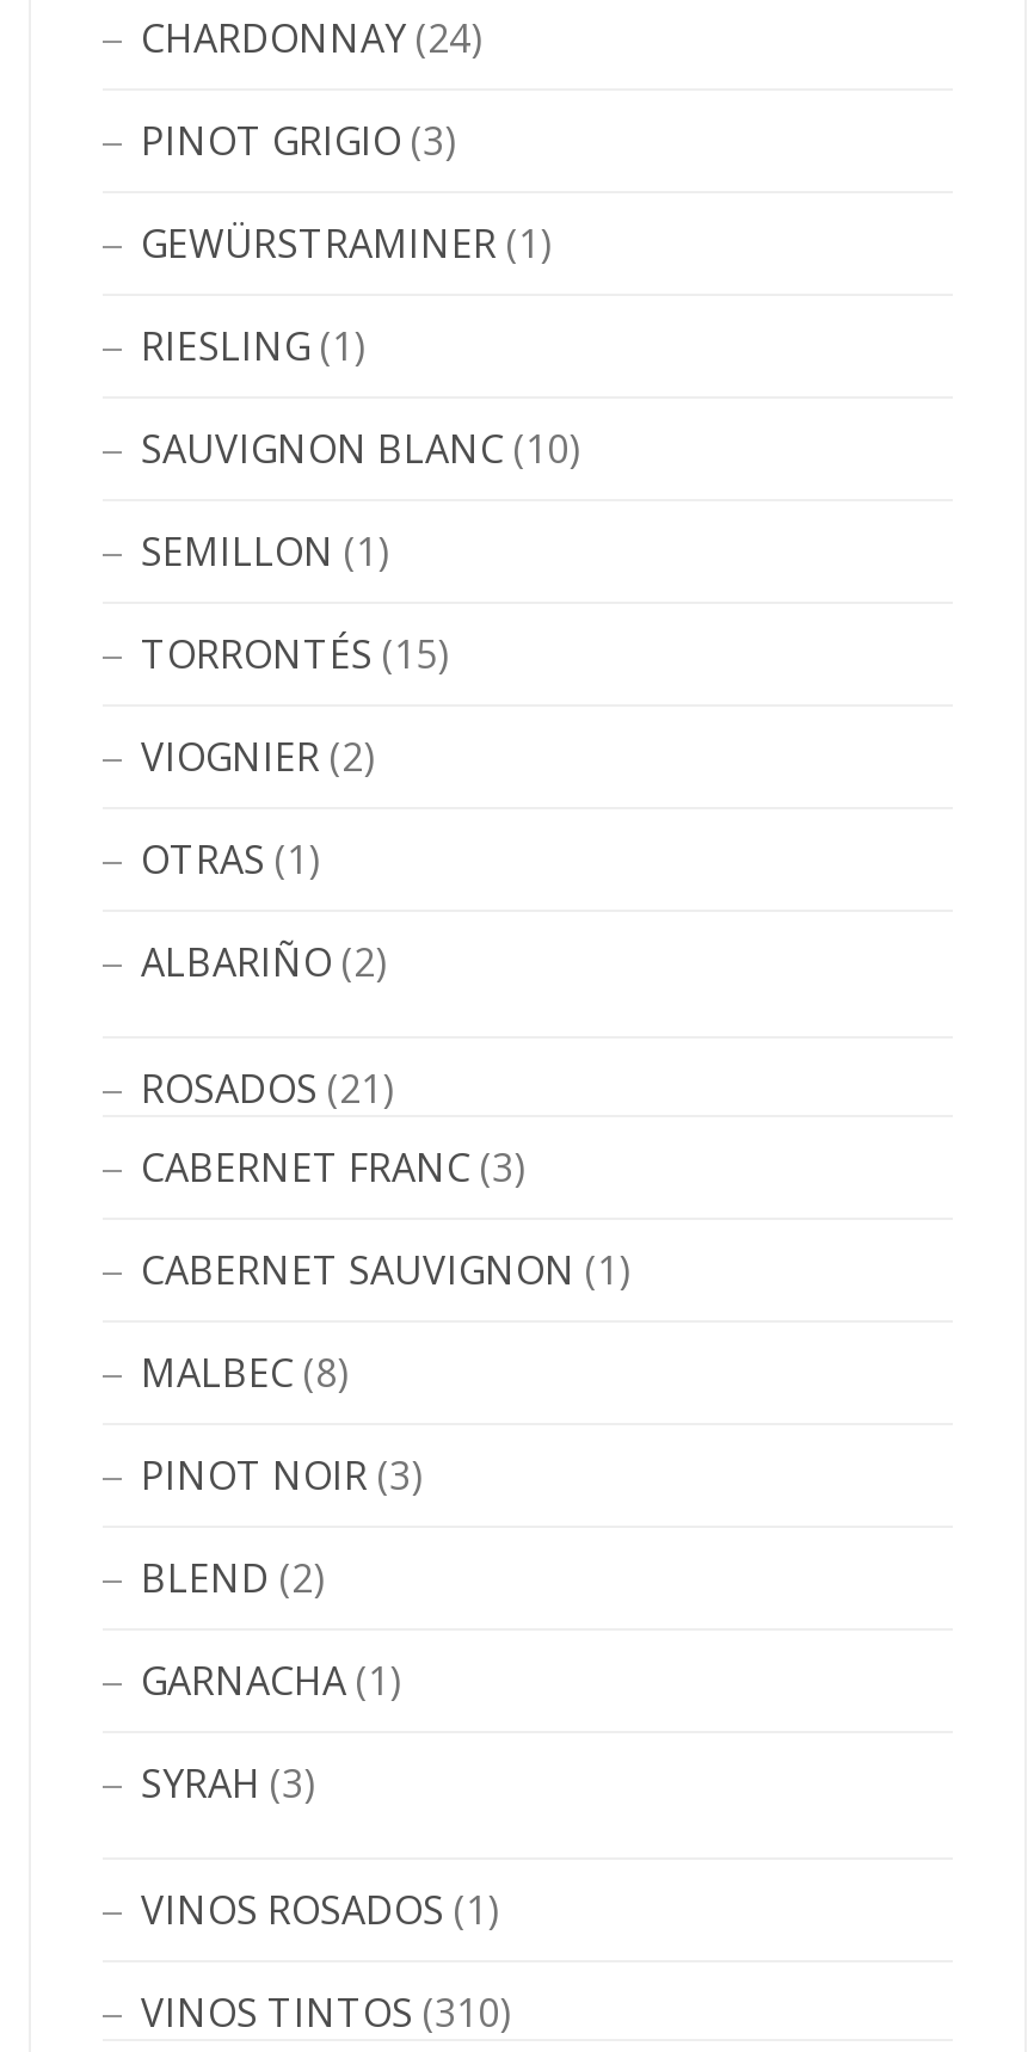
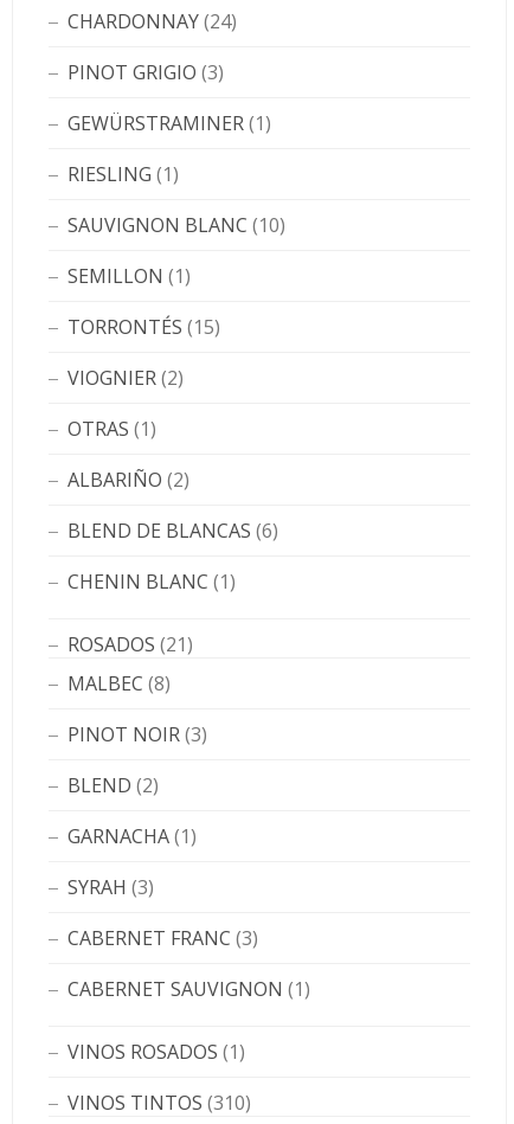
none -> [68,518,278,595] BLEND DE BLANCAS (6) | CHENIN BLANC (1)
moved [141,1141,630,1296] -> [68,925,310,1002]: CABERNET FRANC (3) | CABERNET SAUVIGNON (1)

